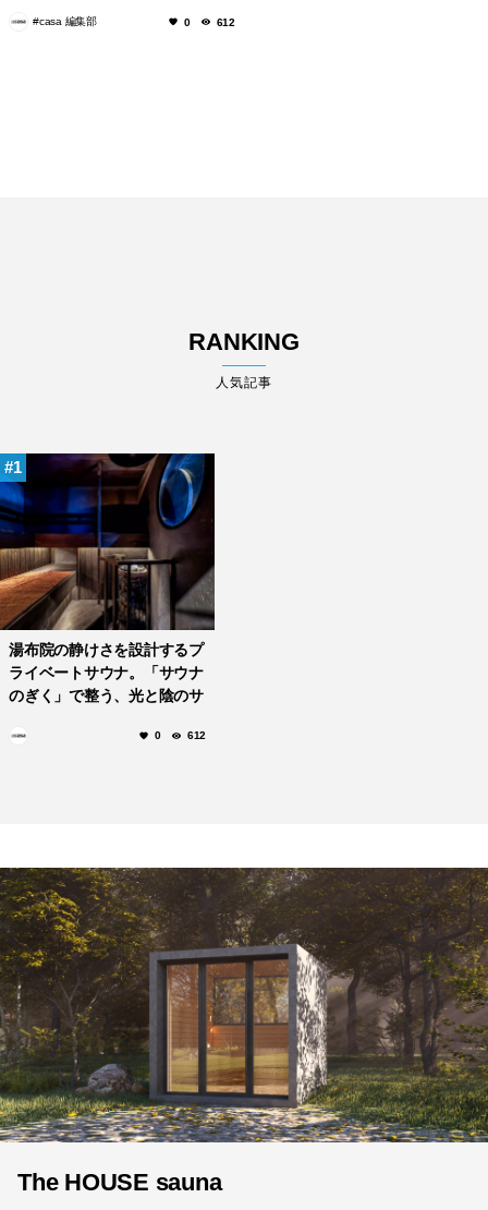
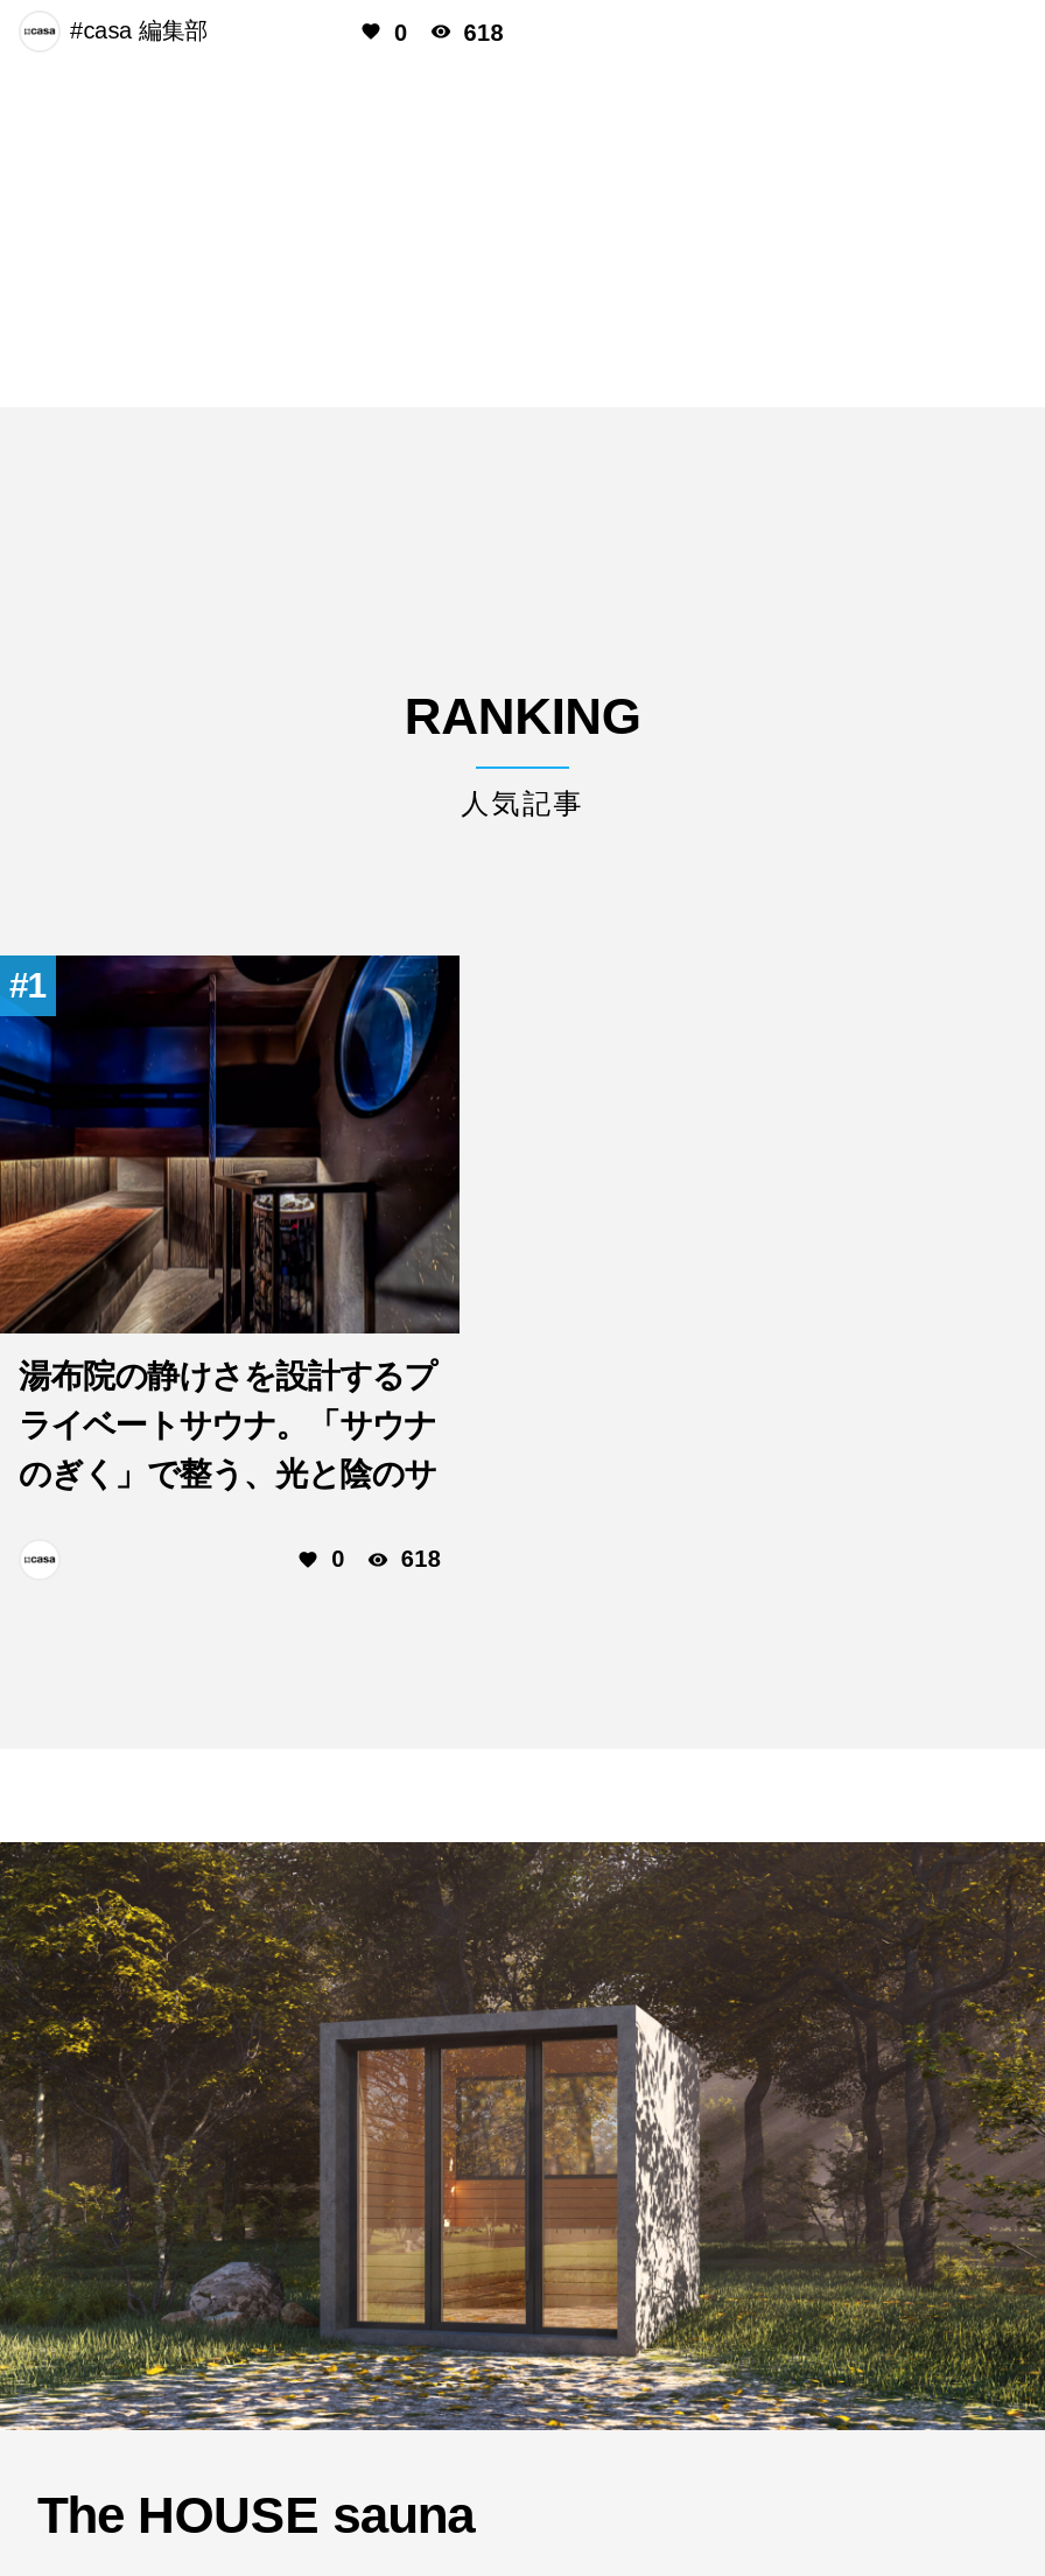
[216,16,235,28] 612 -> [463,19,504,45] 618
[187,729,206,741] 612 -> [401,1546,441,1571] 618

